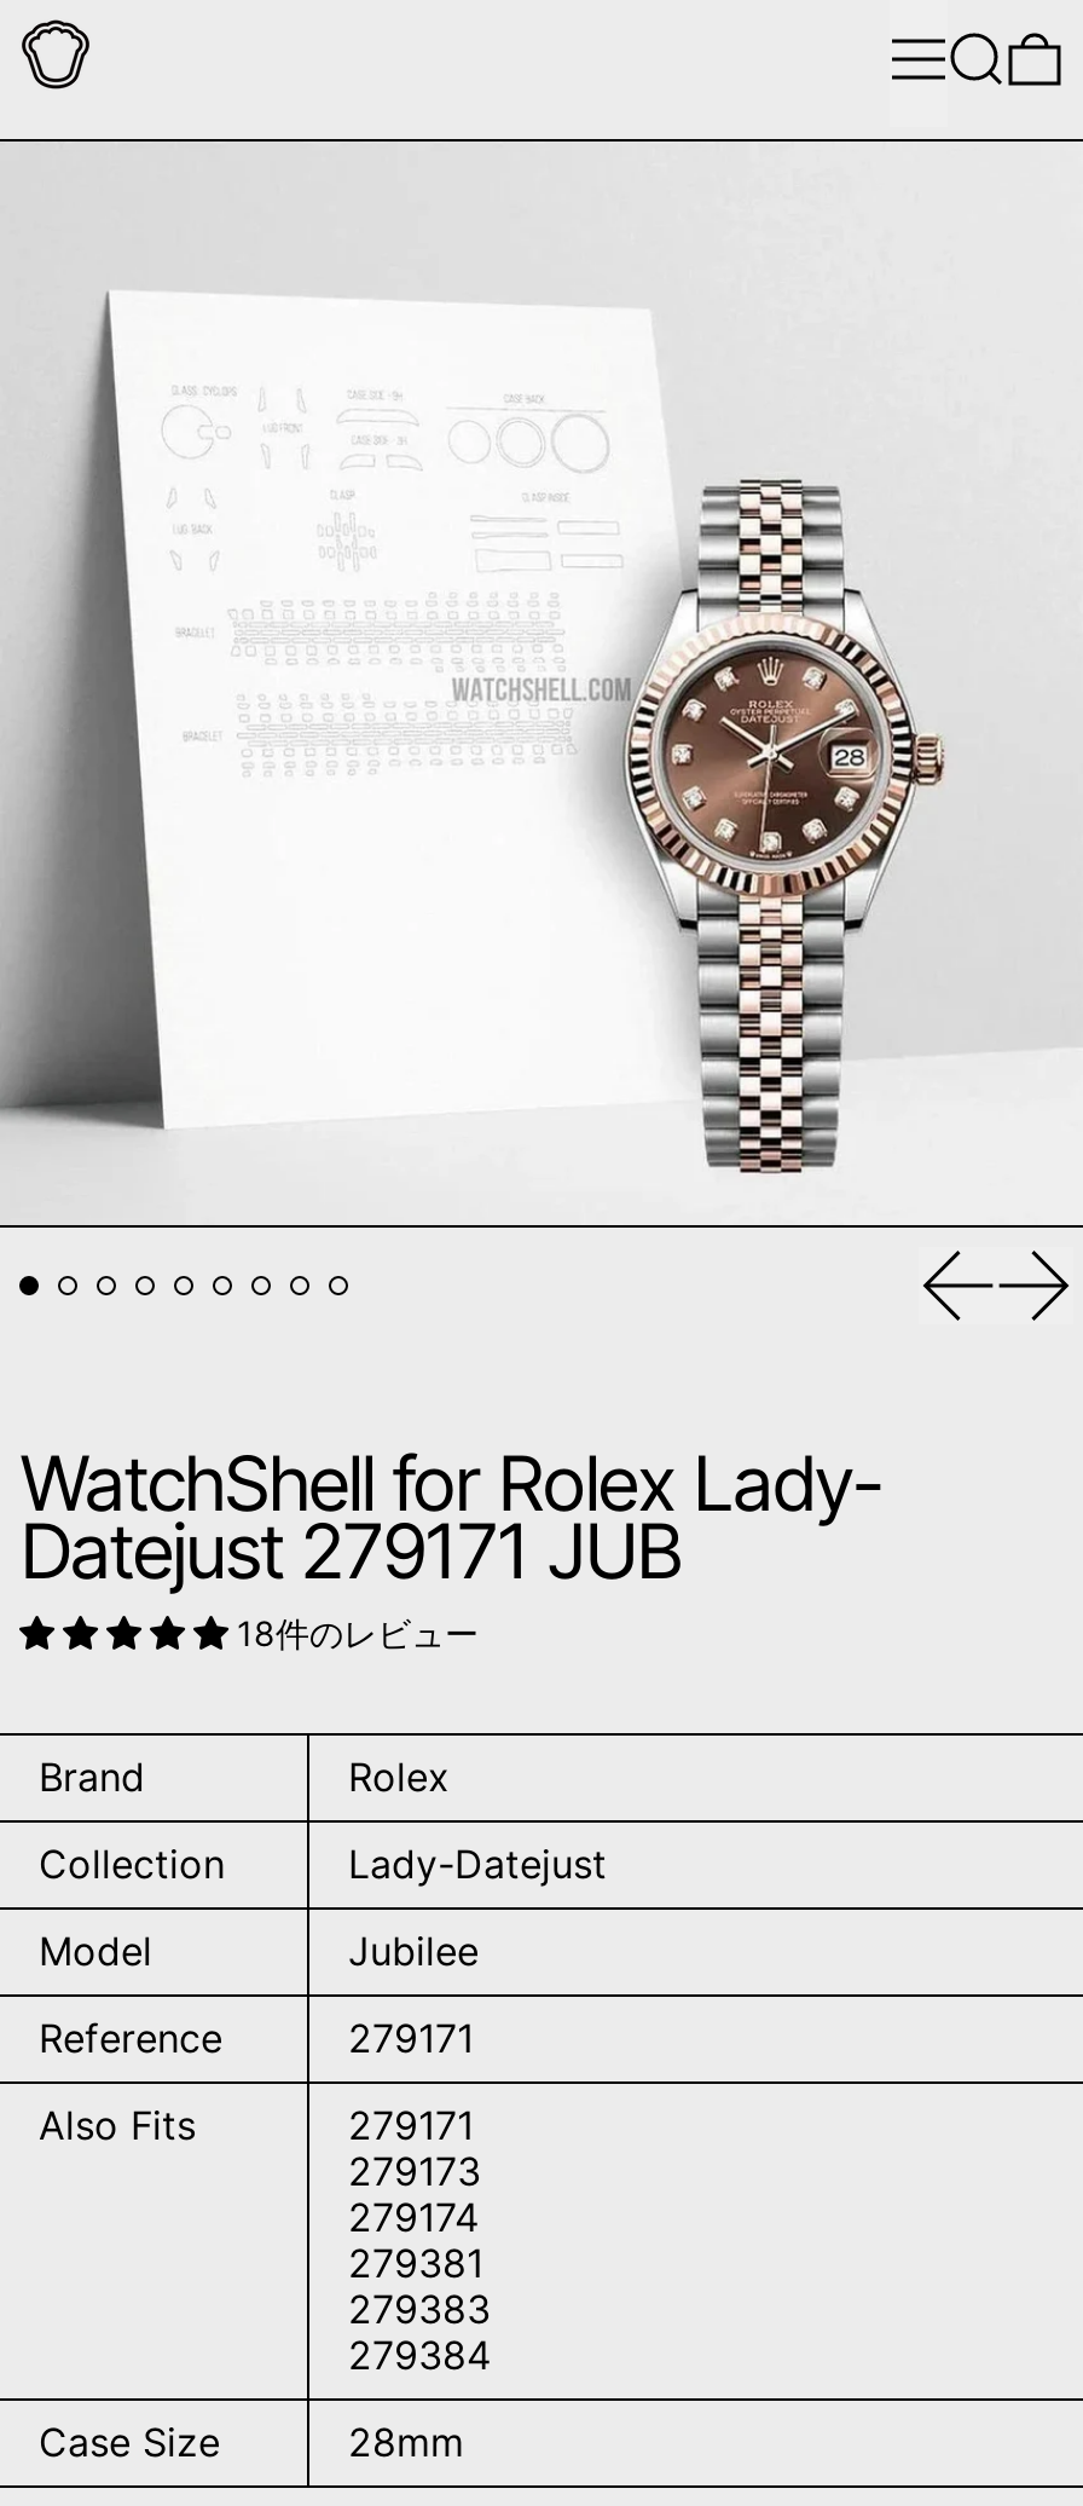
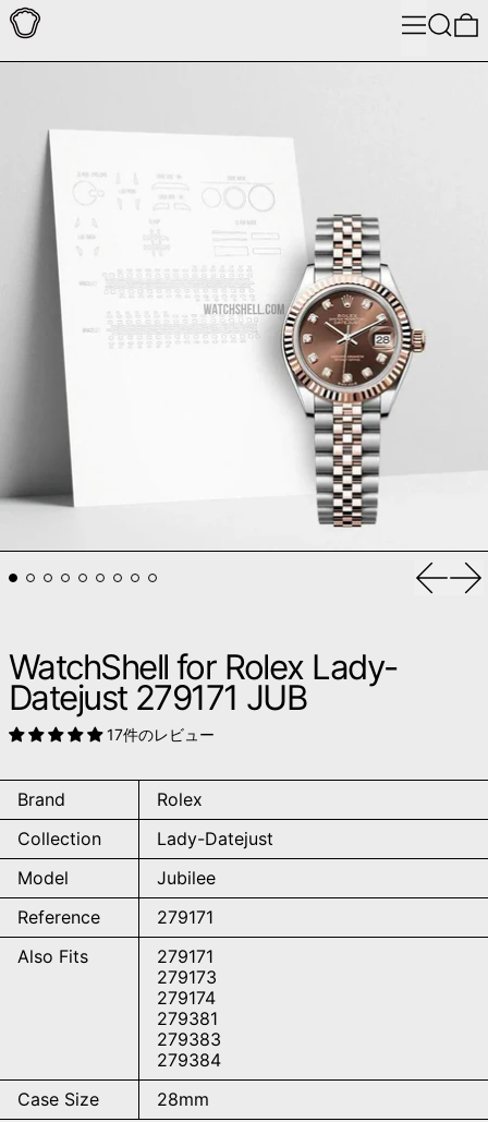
[237,1612,479,1653] 18件のレビュー -> [107,725,215,744] 17件のレビュー

